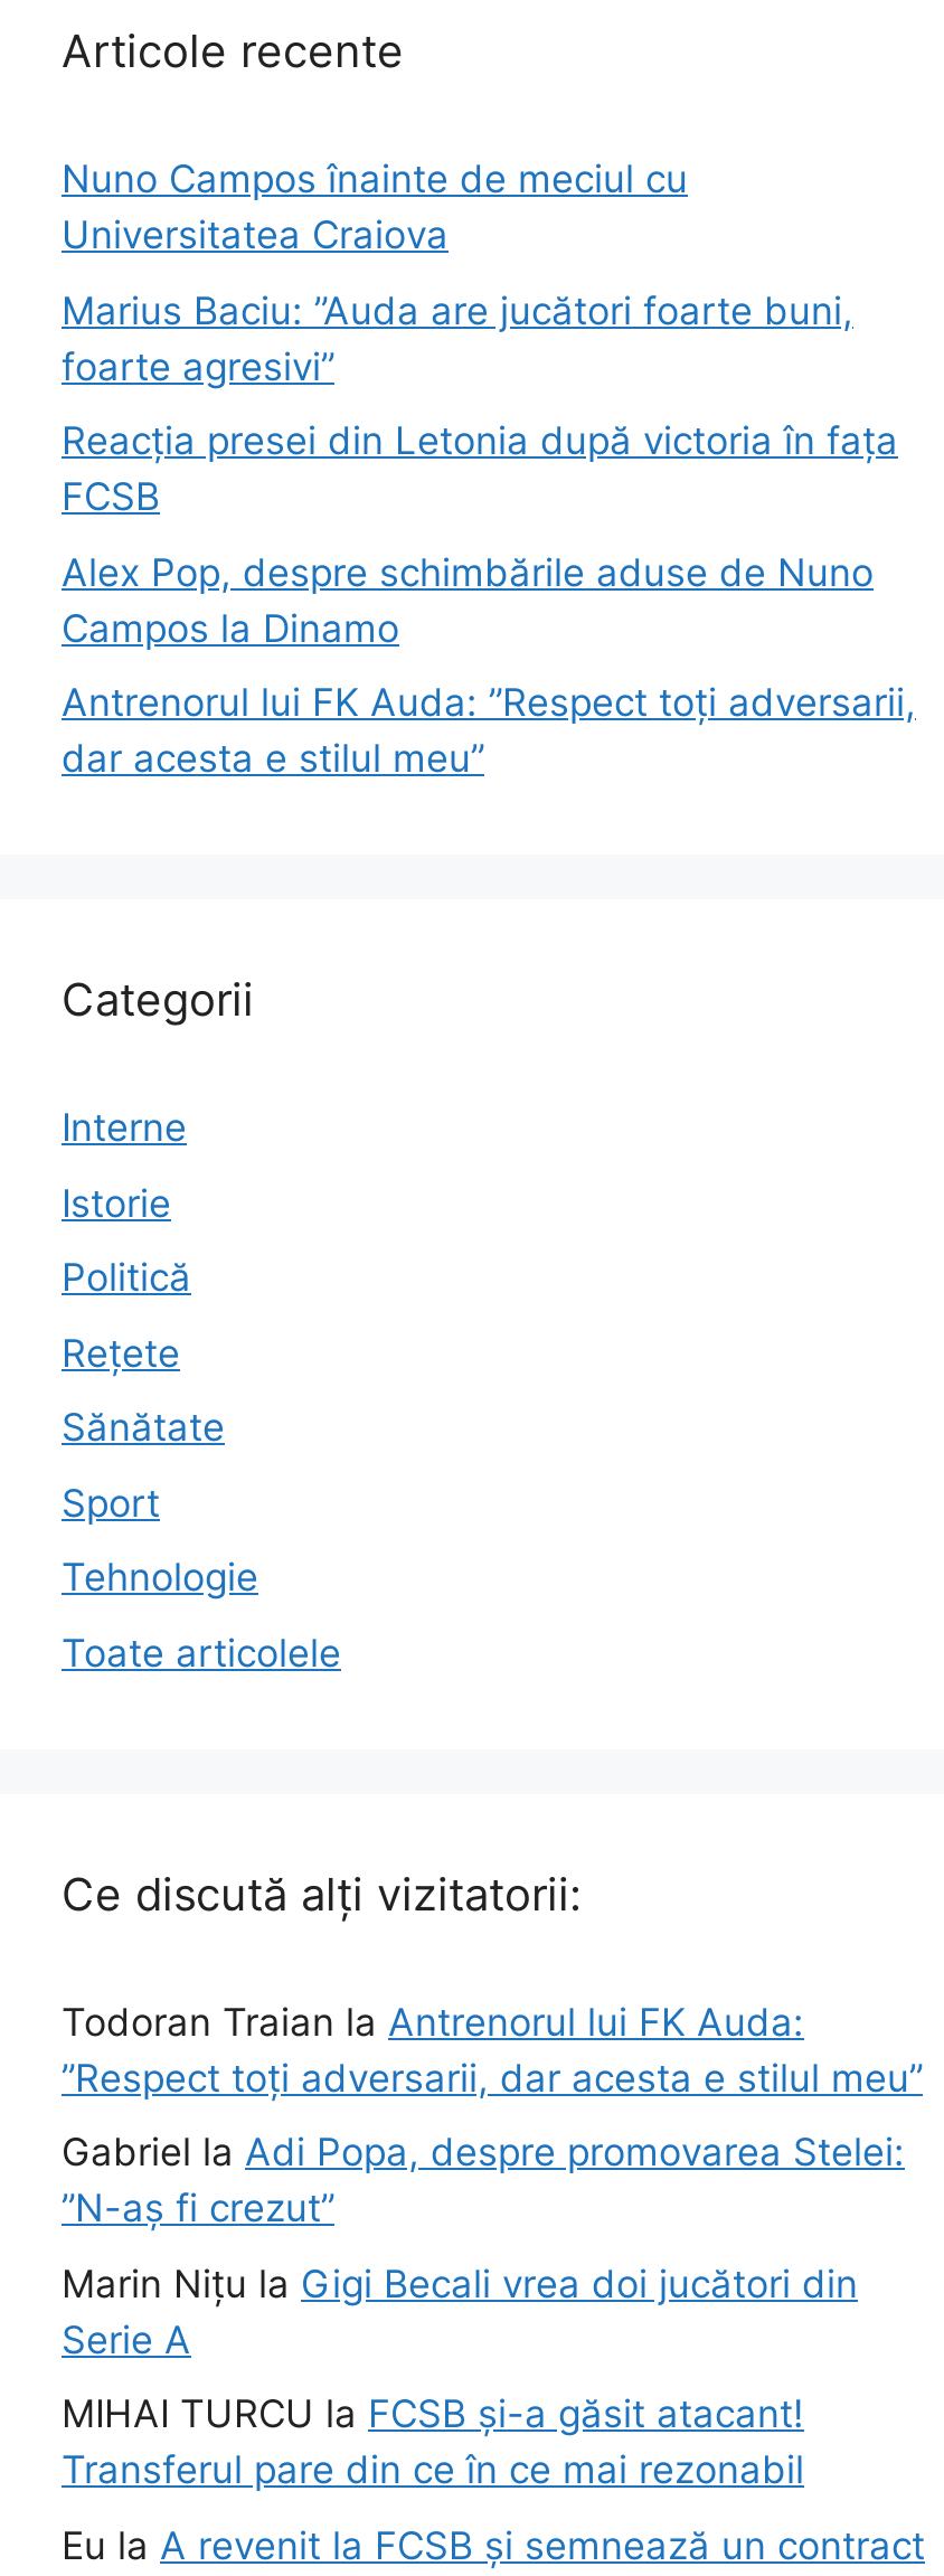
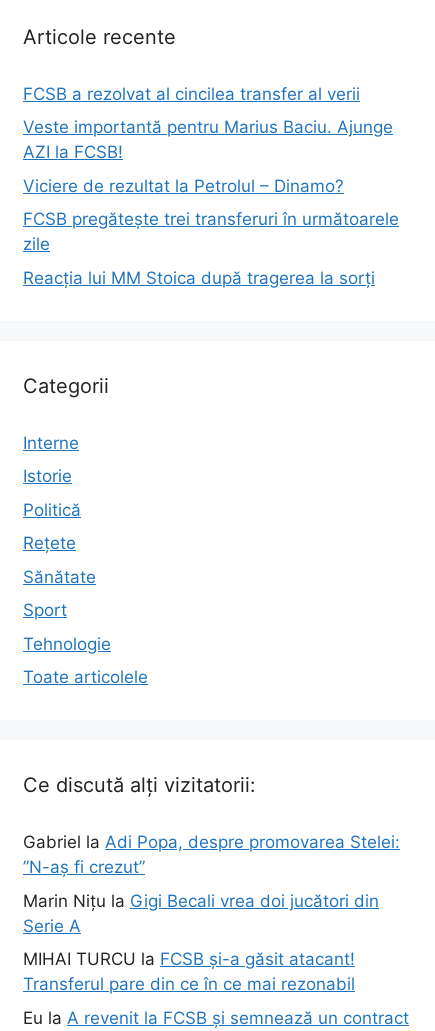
[62,158,688,258] Nuno Campos înainte de meciul cu | Universitatea Craiova -> [23,83,360,103] FCSB a rezolvat al cincilea transfer al verii
[62,289,853,389] Marius Baciu: ”Auda are jucători foarte buni, | foarte agresivi” -> [23,117,393,162] Veste importantă pentru Marius Baciu. Ajunge | AZI la FCSB!
[62,419,898,520] Reacția presei din Letonia după victoria în fața | FCSB -> [23,175,344,195] Viciere de rezultat la Petrolul – Dinamo?
[62,550,874,651] Alex Pop, despre schimbările aduse de Nuno | Campos la Dinamo -> [23,209,399,254] FCSB pregătește trei transferuri în următoarele | zile
[62,681,916,782] Antrenorul lui FK Auda: ”Respect toți adversarii, | dar acesta e stilul meu” -> [23,267,375,287] Reacția lui MM Stoica după tragerea la sorți
[62,2000,923,2101] Todoran Traian la Antrenorul lui FK Auda: | ”Respect toți adversarii, dar acesta e stilul meu” -> none

